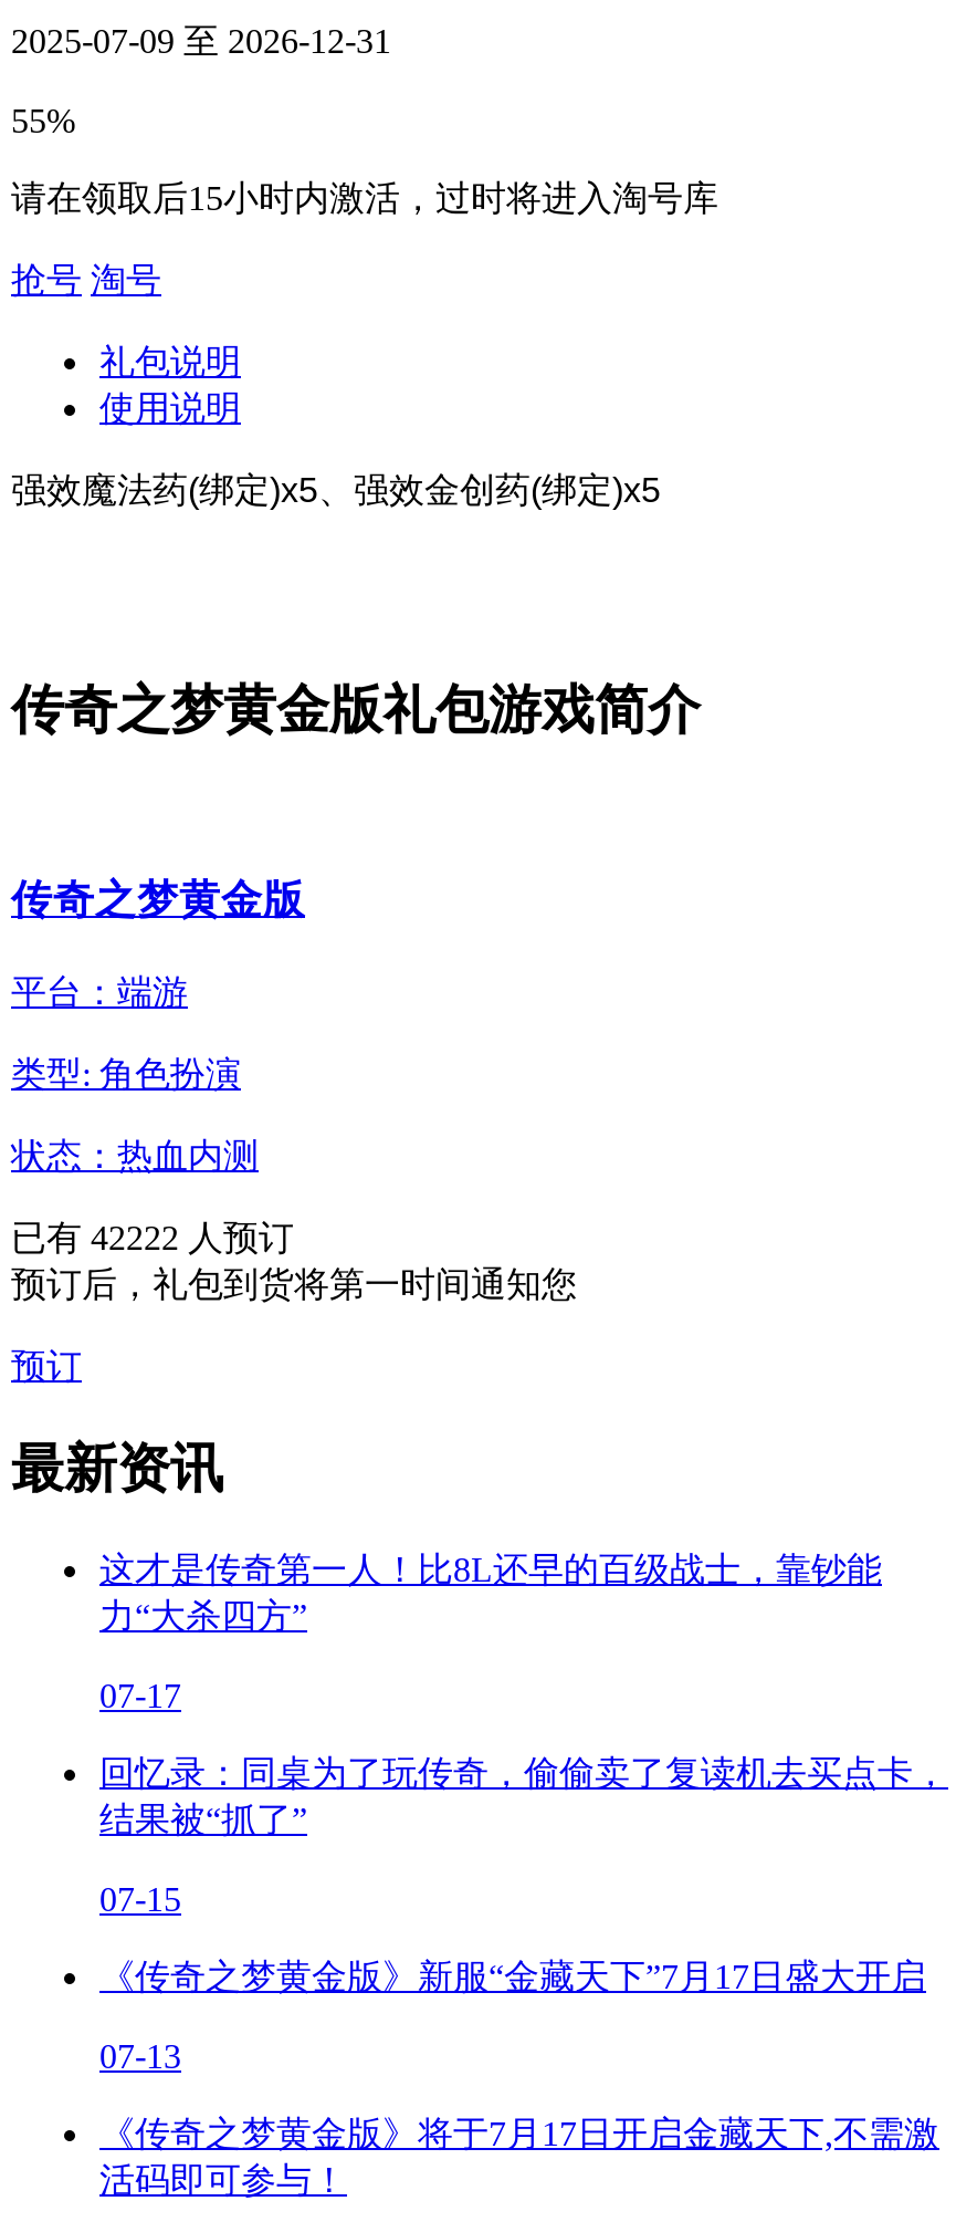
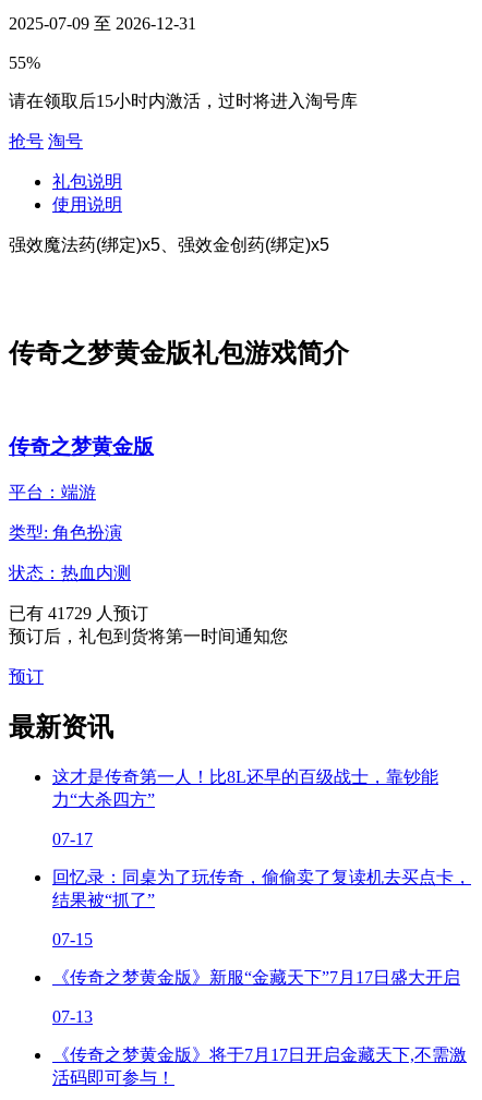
[11,1218,294,1255] 已有42222人预订 -> [9,603,148,622] 已有41729人预订

